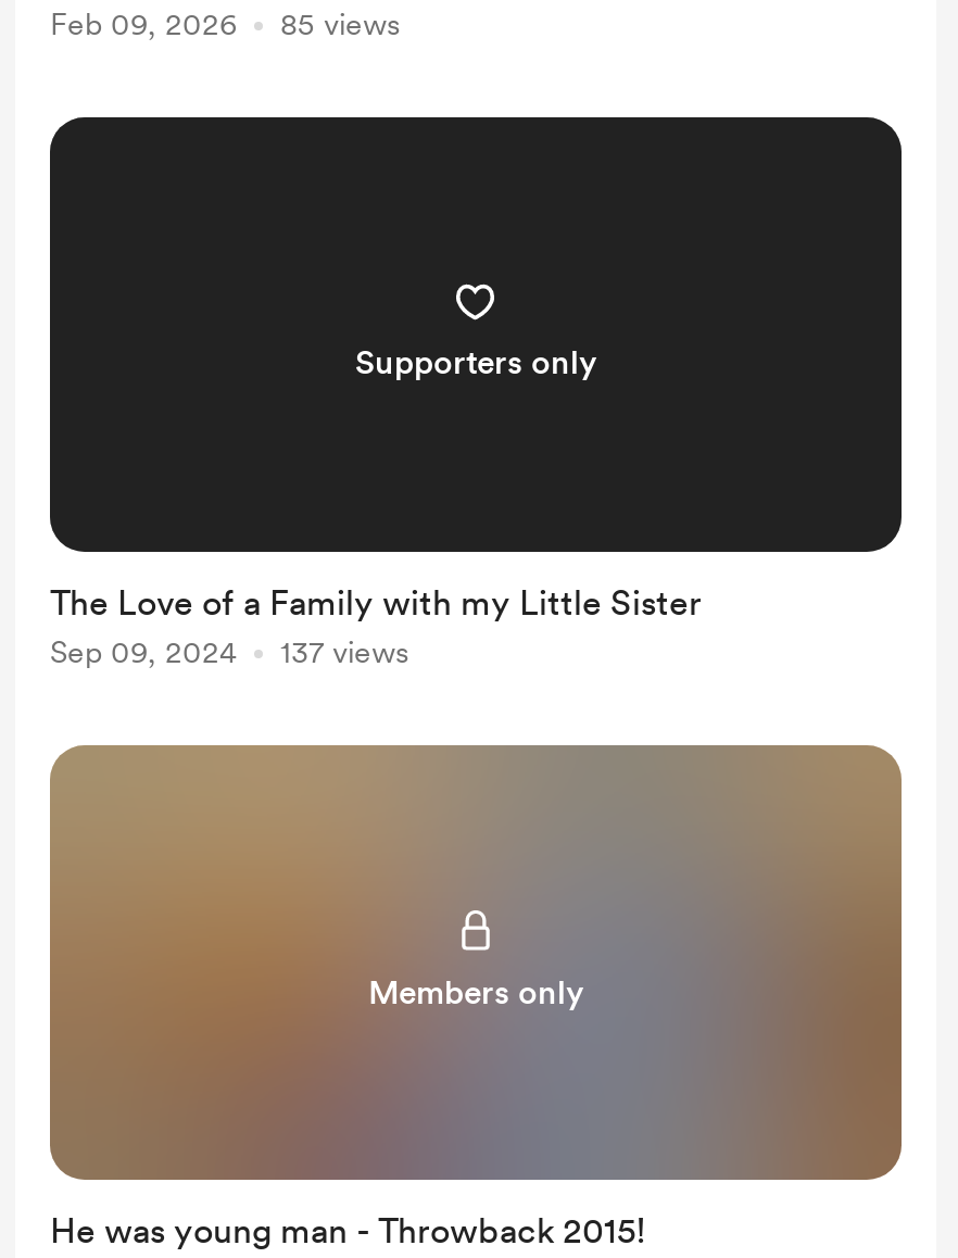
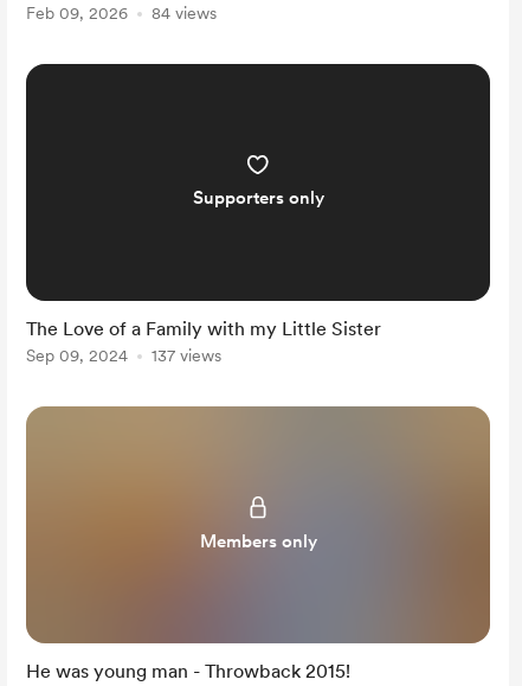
[50,7,400,41] Feb 09, 2026 85 views -> [26,4,217,23] Feb 09, 2026 84 views

